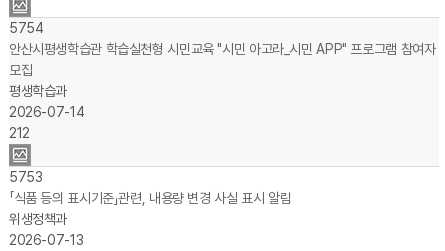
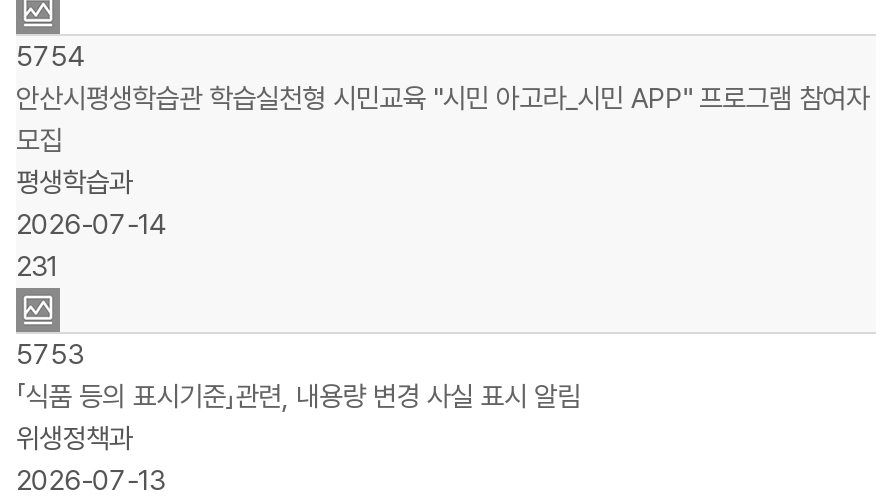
[9,125,30,141] 212 -> [16,250,58,282] 231

